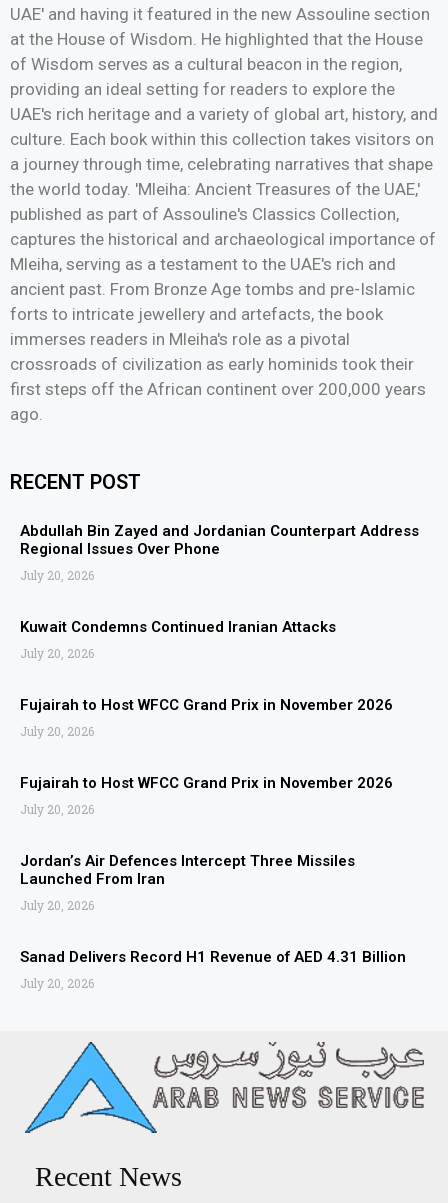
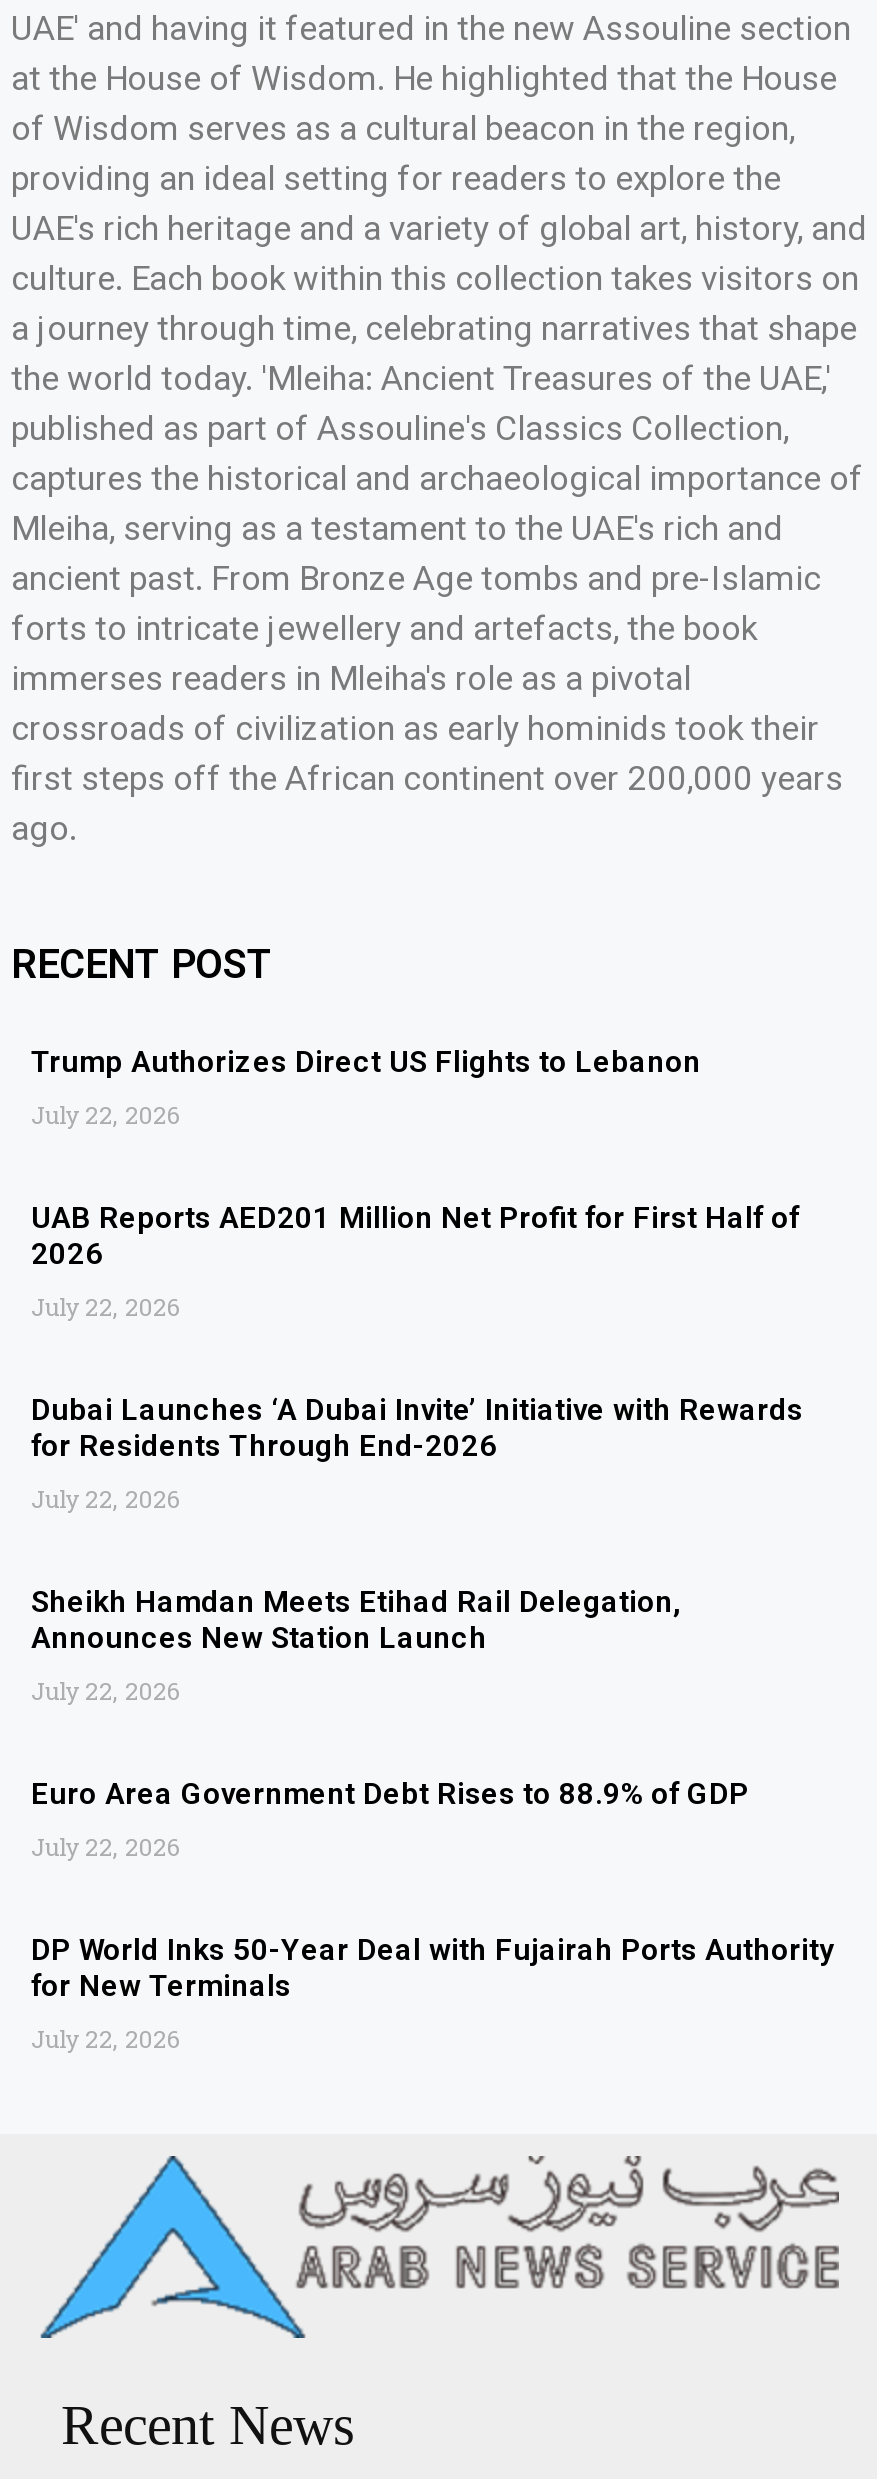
[20,522,419,558] Abdullah Bin Zayed and Jordanian Counterpart Address | Regional Issues Over Phone -> [31,1044,701,1080] Trump Authorizes Direct US Flights to Lebanon
[20,567,94,583] July 20, 2026 -> [31,1098,179,1130] July 22, 2026
[20,618,336,636] Kuwait Condemns Continued Iranian Attacks -> [31,1200,799,1272] UAB Reports AED201 Million Net Profit for First Half of | 2026
[20,645,94,661] July 20, 2026 -> [31,1290,179,1322] July 22, 2026
[20,696,393,714] Fujairah to Host WFCC Grand Prix in November 2026 -> [31,1392,803,1464] Dubai Launches ‘A Dubai Invite’ Initiative with Rewards | for Residents Through End-2026
[20,723,94,739] July 20, 2026 -> [31,1482,179,1514] July 22, 2026
[20,774,393,792] Fujairah to Host WFCC Grand Prix in November 2026 -> [31,1584,681,1656] Sheikh Hamdan Meets Etihad Rail Delegation, | Announces New Station Launch
[20,801,94,817] July 20, 2026 -> [31,1674,179,1706] July 22, 2026
[20,852,355,888] Jordan’s Air Defences Intercept Three Missiles | Launched From Iran -> [31,1776,749,1812] Euro Area Government Debt Rises to 88.9% of GDP
[20,897,94,913] July 20, 2026 -> [31,1830,179,1862] July 22, 2026
[20,948,406,966] Sanad Delivers Record H1 Revenue of AED 4.31 Billion -> [31,1932,833,2004] DP World Inks 50-Year Deal with Fujairah Ports Authority | for New Terminals
[20,975,94,991] July 20, 2026 -> [31,2022,179,2054] July 22, 2026

